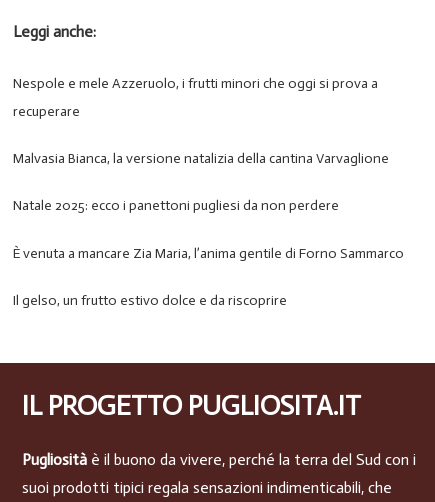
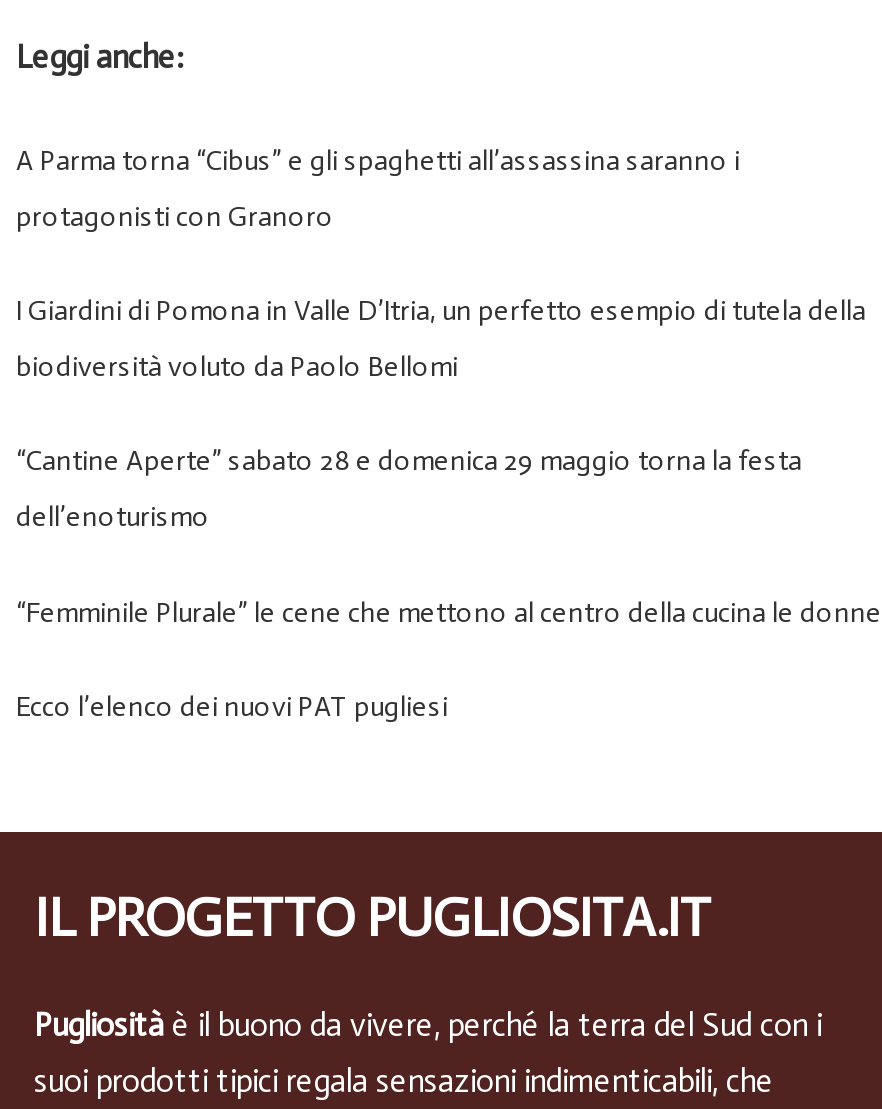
[13,75,404,309] Nespole e mele Azzeruolo, i frutti minori che oggi si prova a | recuperare | Malvasia Bianca, la versione natalizia della cantina Varvaglione | Natale 2025: ecco i panettoni pugliesi da non perdere | È venuta a mancare Zia Maria, l’anima gentile di Forno Sammarco | Il gelso, un frutto estivo dolce e da riscoprire -> [16,144,882,724] A Parma torna “Cibus” e gli spaghetti all’assassina saranno i | protagonisti con Granoro | I Giardini di Pomona in Valle D’Itria, un perfetto esempio di tutela della | biodiversità voluto da Paolo Bellomi | “Cantine Aperte” sabato 28 e domenica 29 maggio torna la festa | dell’enoturismo | “Femminile Plurale” le cene che mettono al centro della cucina le donne | Ecco l’elenco dei nuovi PAT pugliesi

